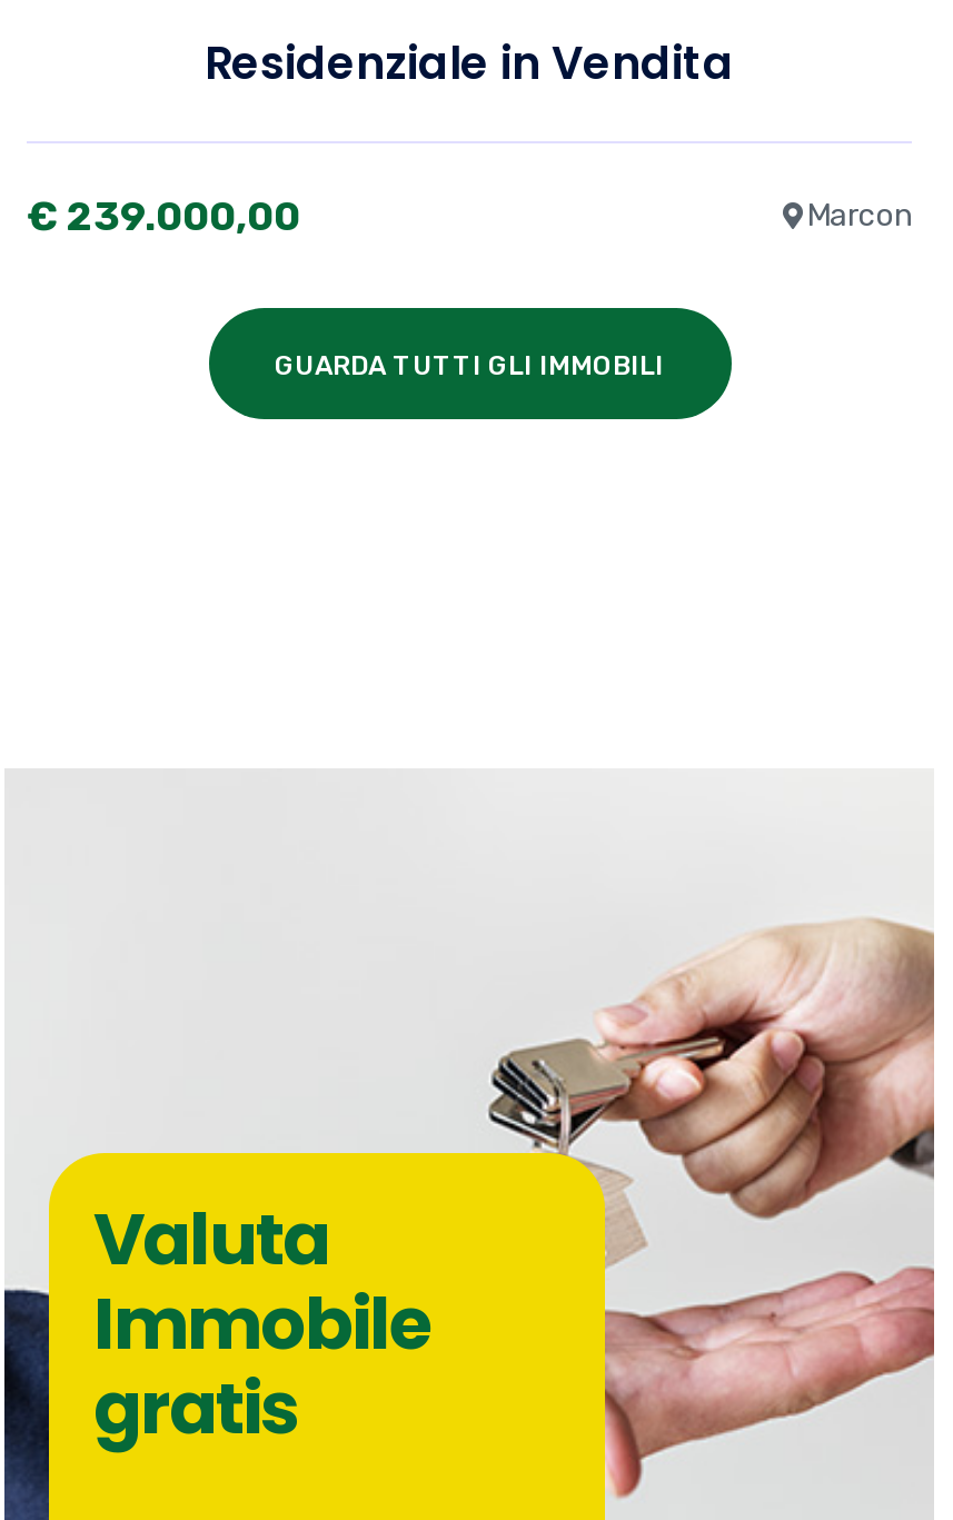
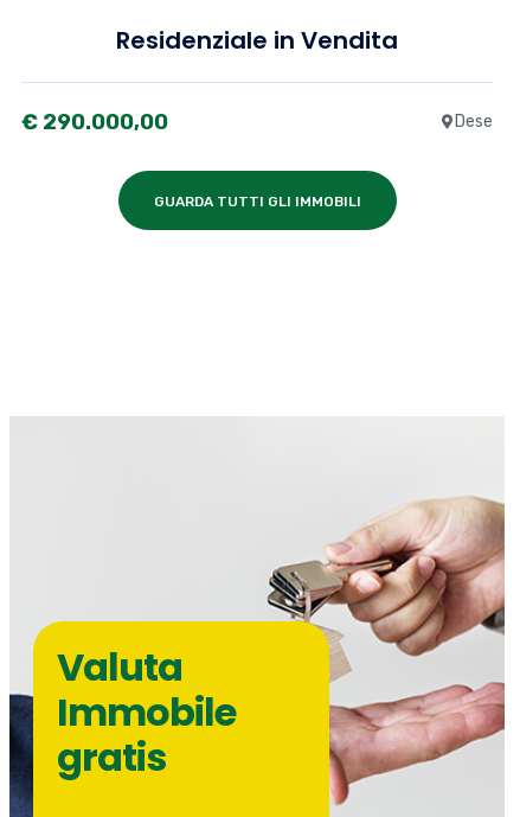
[27,191,912,240] € 239.000,00 | Marcon -> [21,109,493,135] € 290.000,00 | Dese

